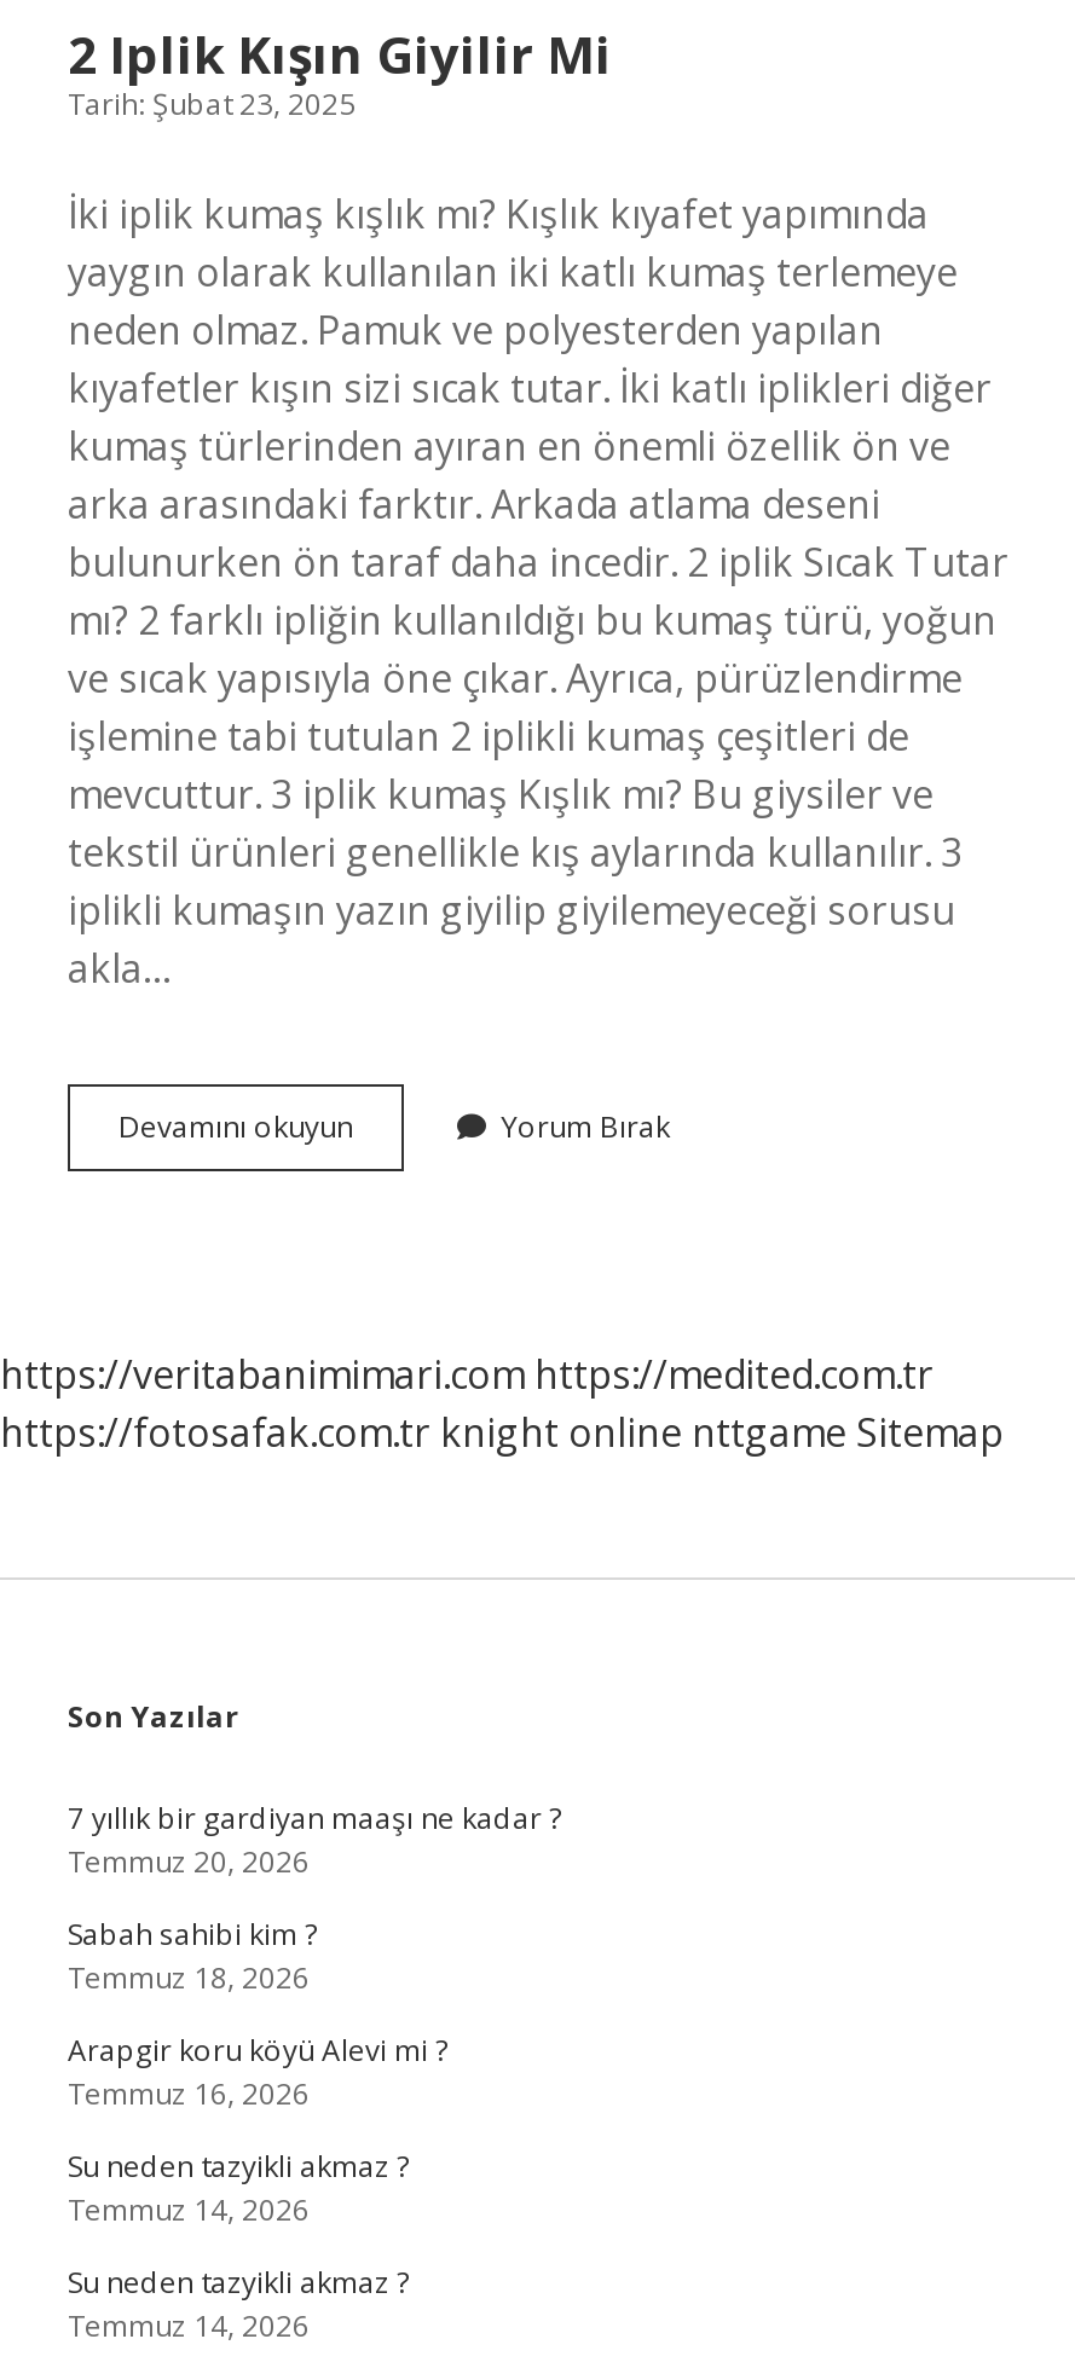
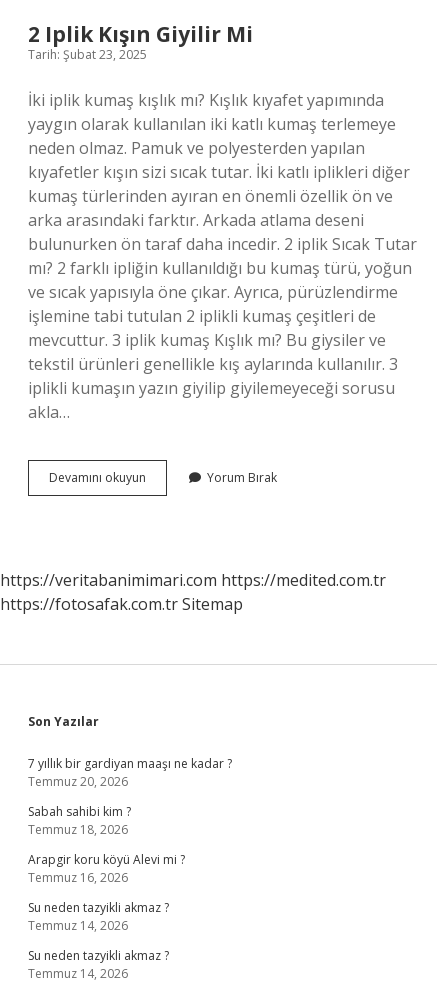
[0,1406,1004,1459] https://fotosafak.com.tr knight online nttgame Sitemap -> [0,593,243,615] https://fotosafak.com.tr Sitemap

